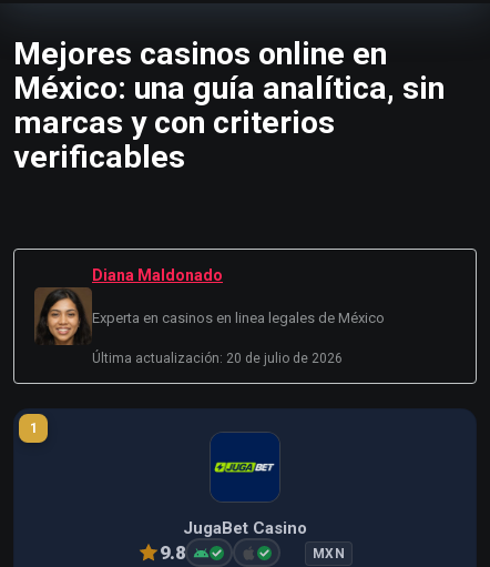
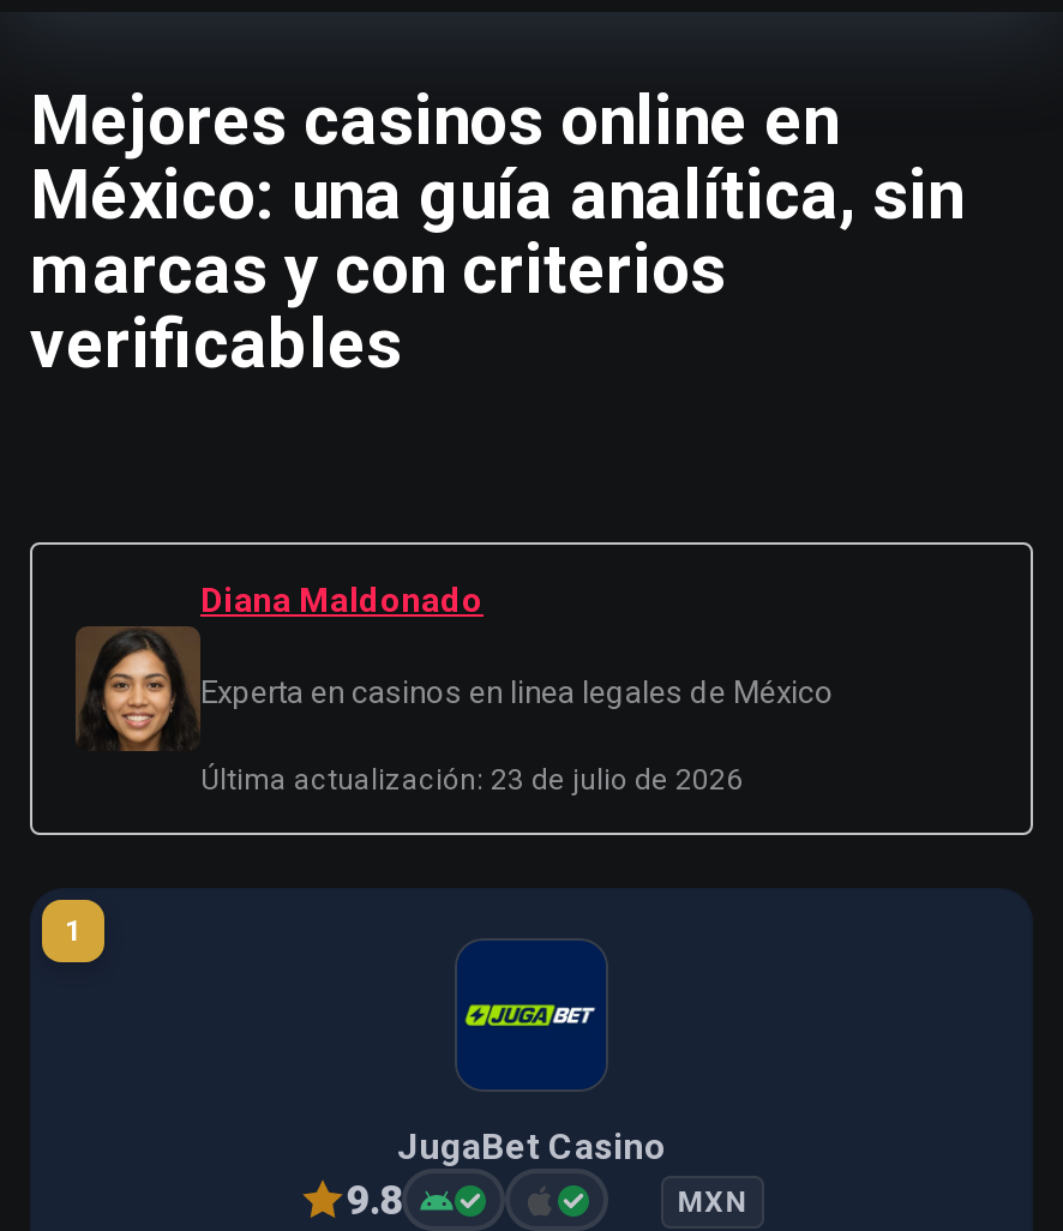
[92,351,343,366] Última actualización: 20 de julio de 2026 -> [200,763,743,797] Última actualización: 23 de julio de 2026

